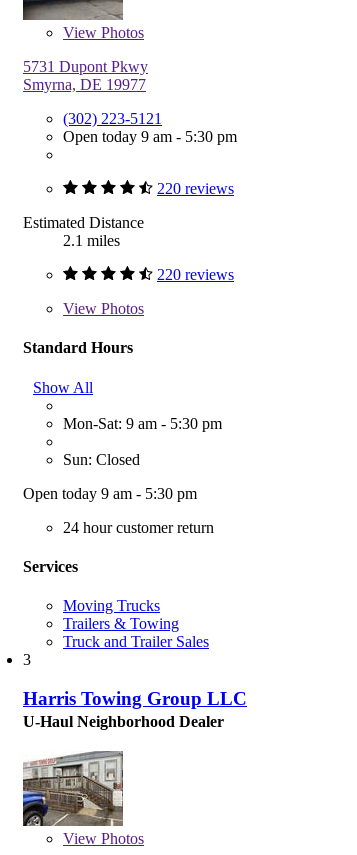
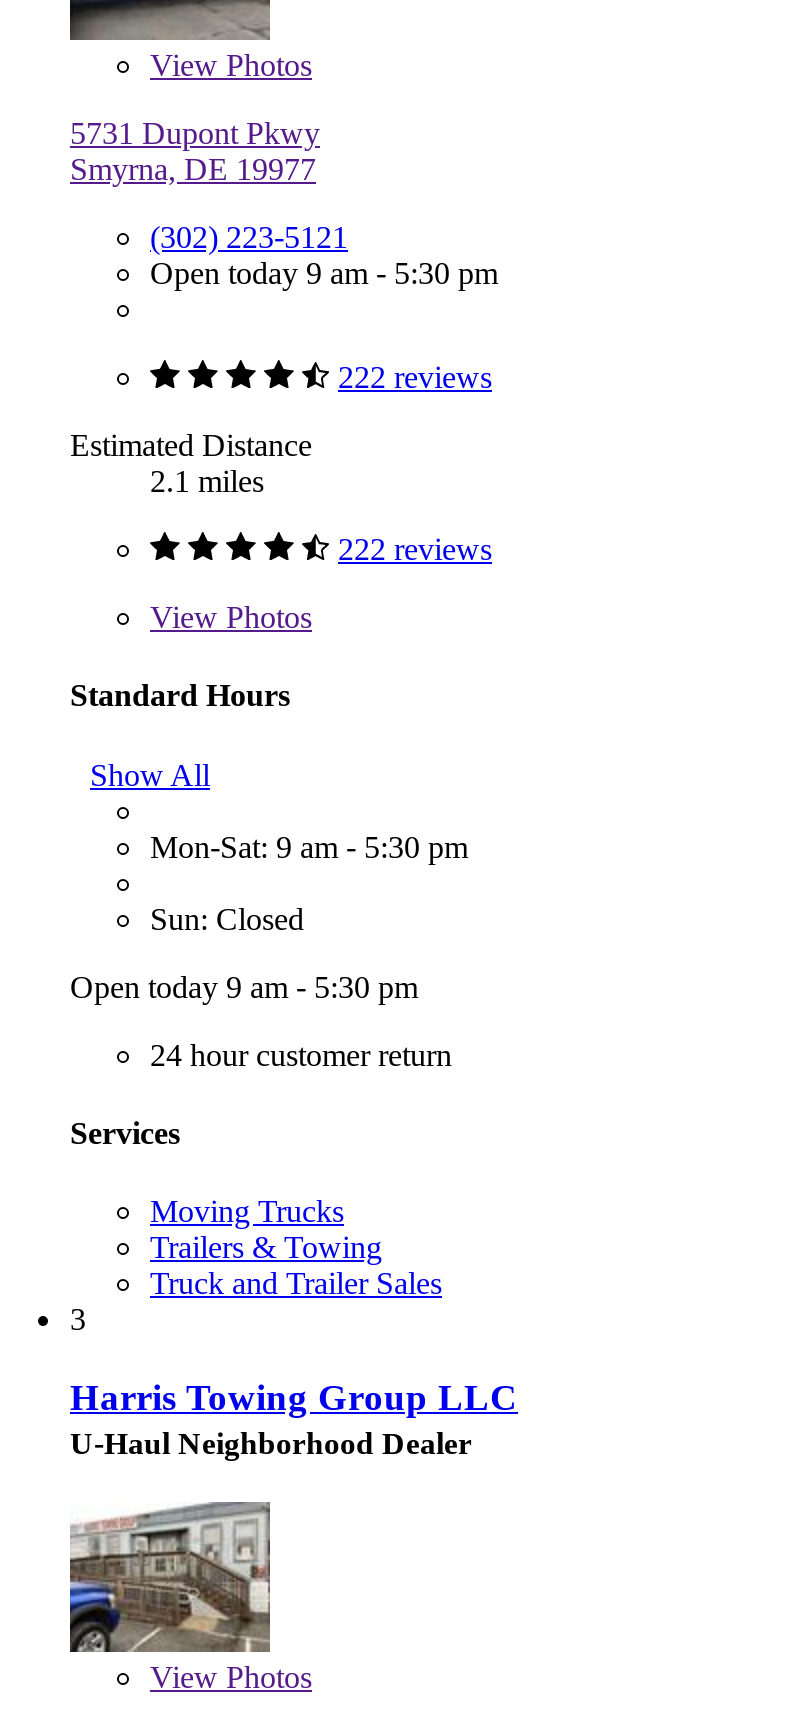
[157,180,234,197] 220 reviews -> [338,360,492,394] 222 reviews
[157,266,234,283] 220 reviews -> [338,532,492,566] 222 reviews

